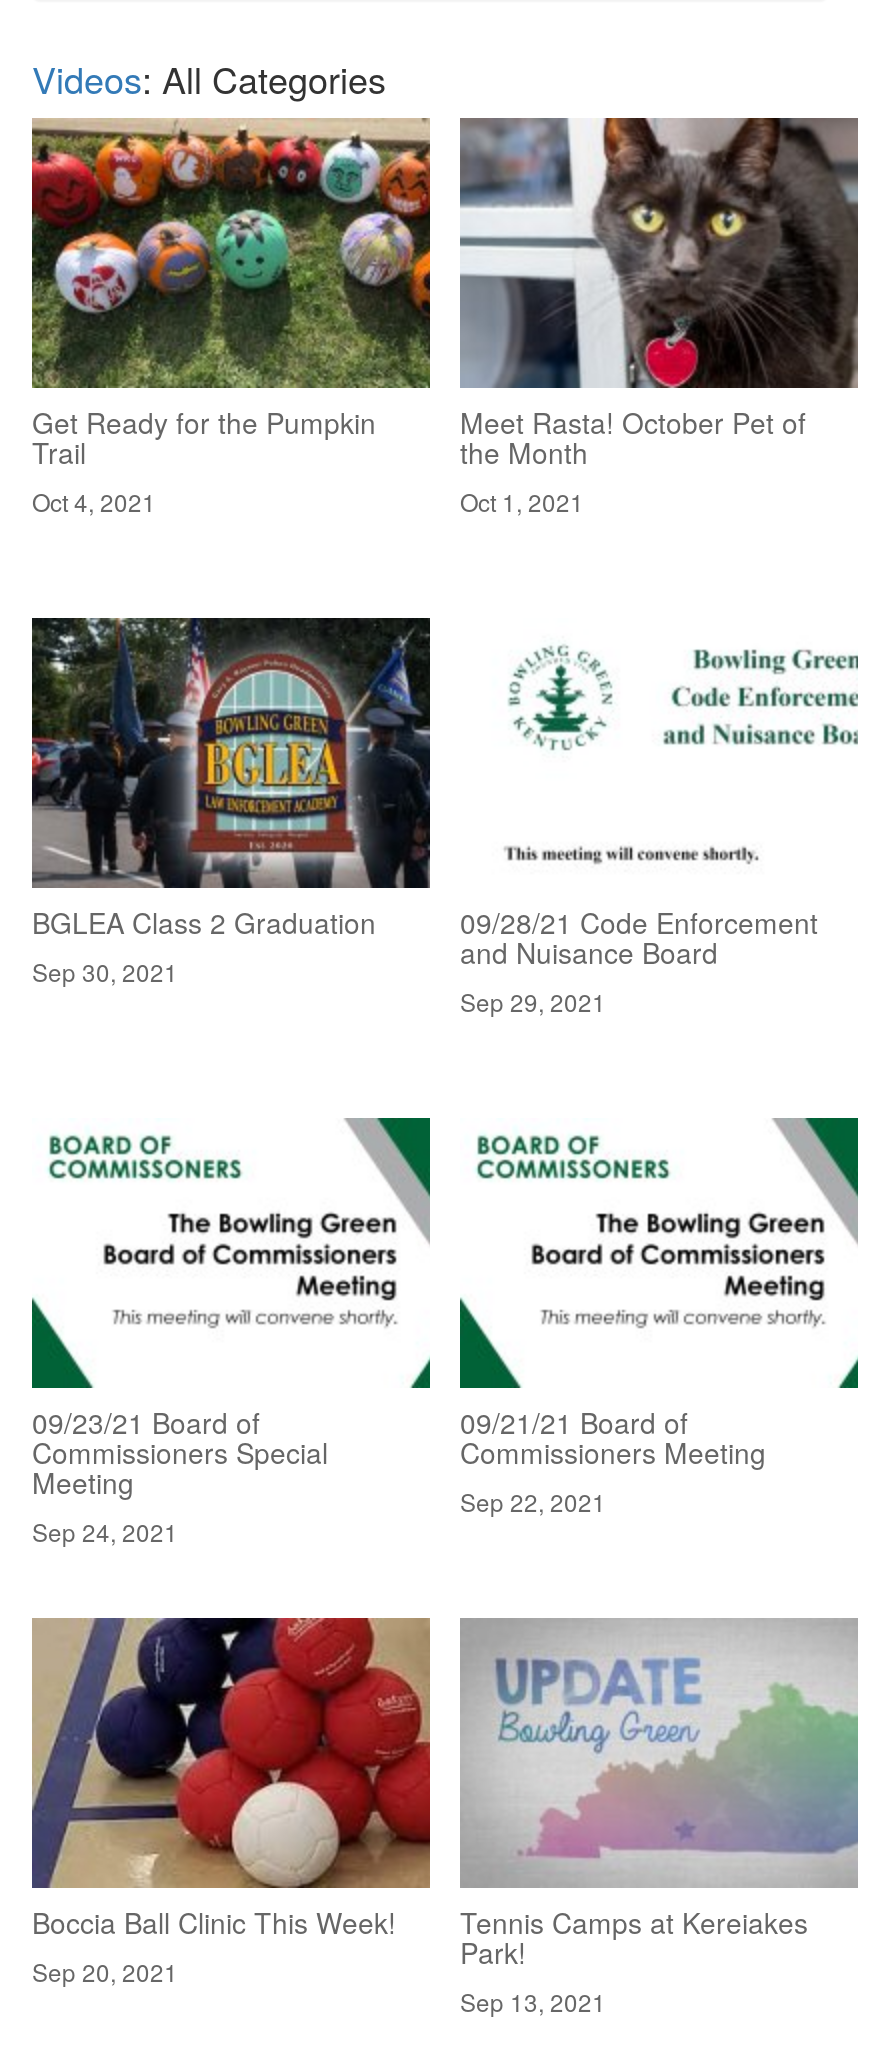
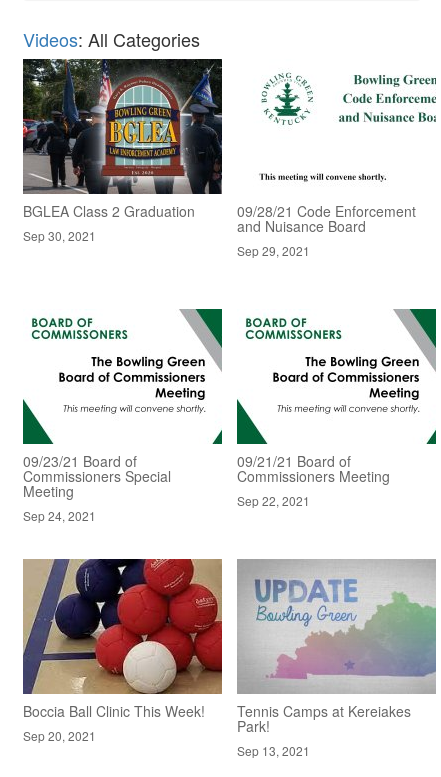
[30,118,432,517] [image] | Get Ready for the Pumpkin | Trail | Oct 4, 2021 -> none
[458,116,860,517] [image] | Meet Rasta! October Pet of | the Month | Oct 1, 2021 -> none

